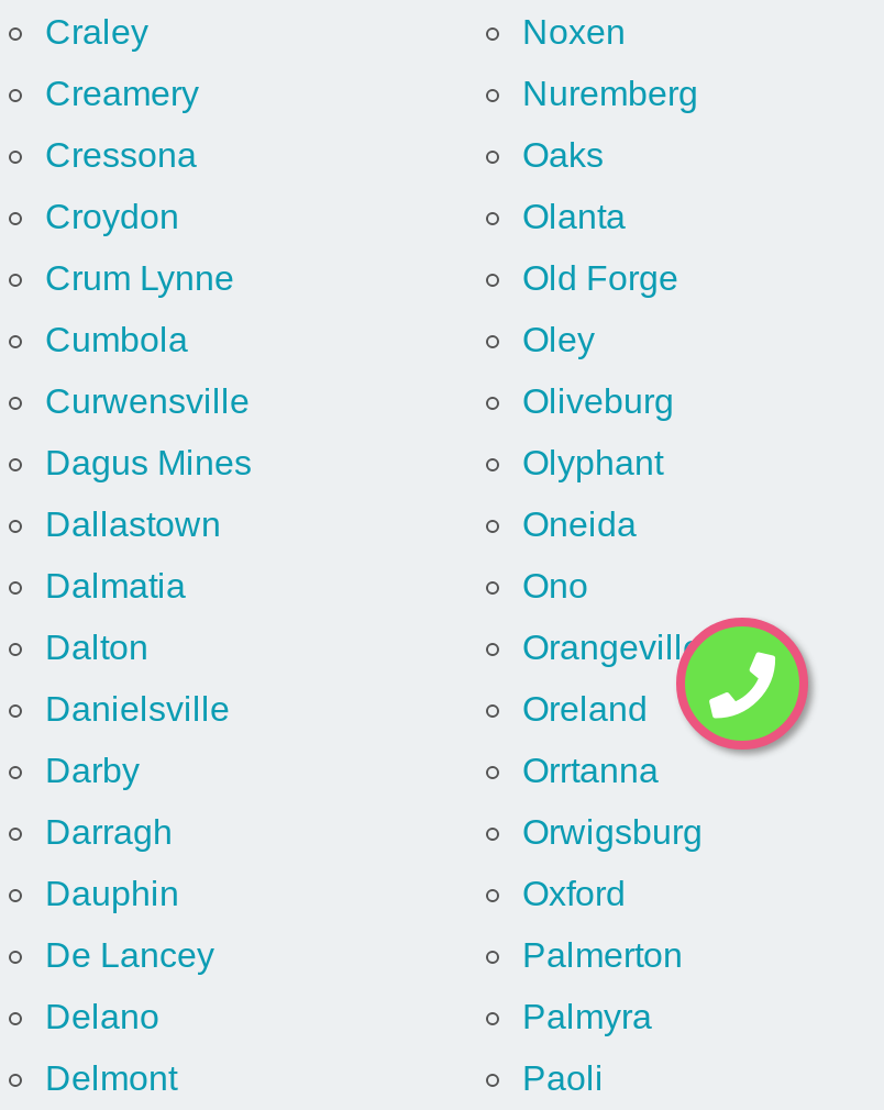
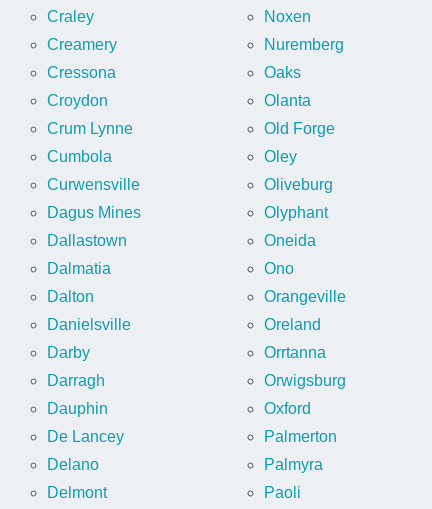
[674,615,817,758] [image] -> none

